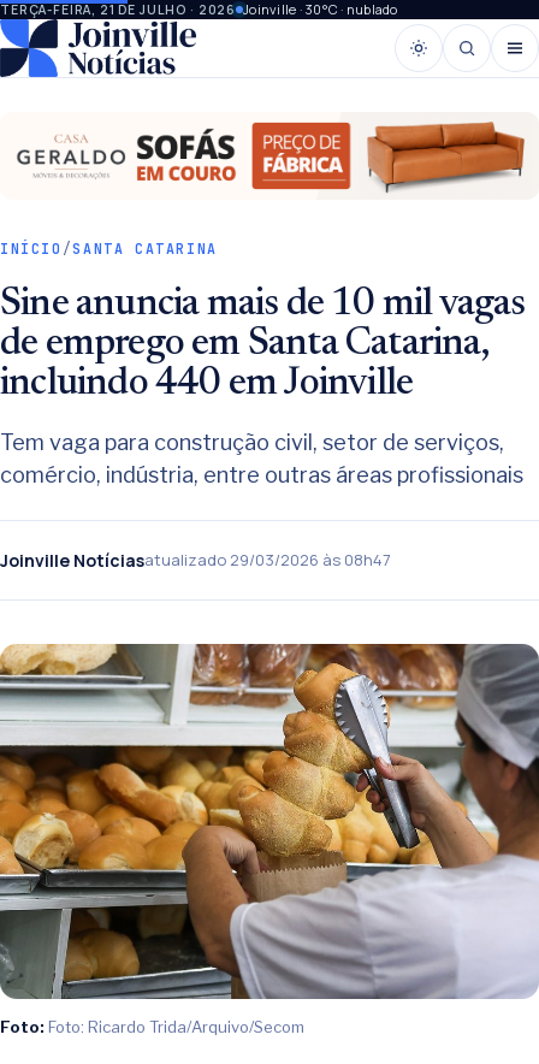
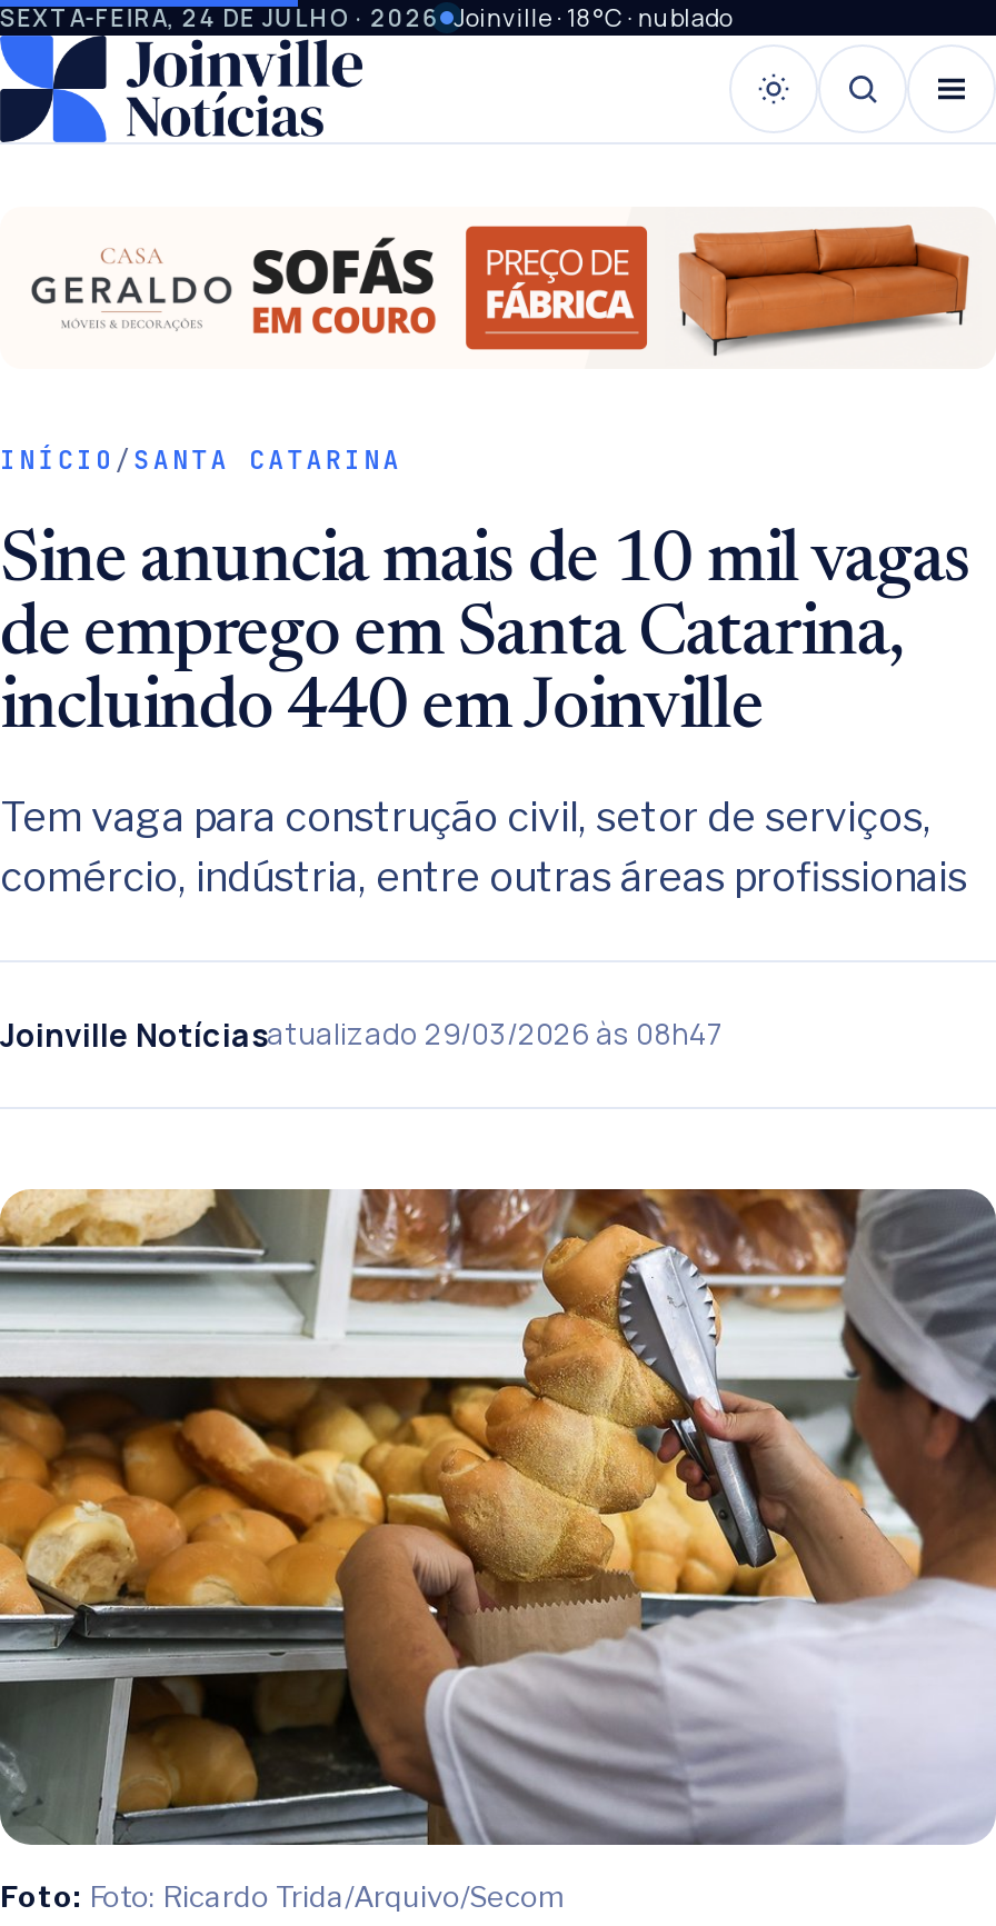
[0,0,398,18] TERÇA-FEIRA, 21 DE JULHO · 2026 Joinville · 30°C · nublado -> [0,0,733,33] SEXTA-FEIRA, 24 DE JULHO · 2026 Joinville · 18°C · nublado

